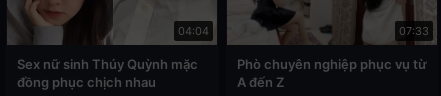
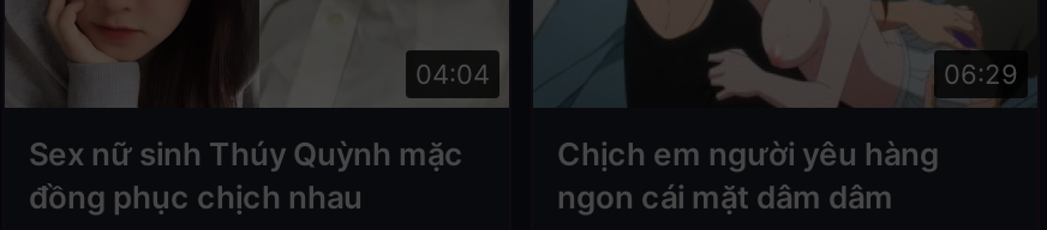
[399,24,429,38] 07:33 -> [944,58,1018,92] 06:29
[237,56,427,90] Phò chuyên nghiệp phục vụ từ | A đến Z -> [557,135,939,216] Chịch em người yêu hàng | ngon cái mặt dâm dâm

